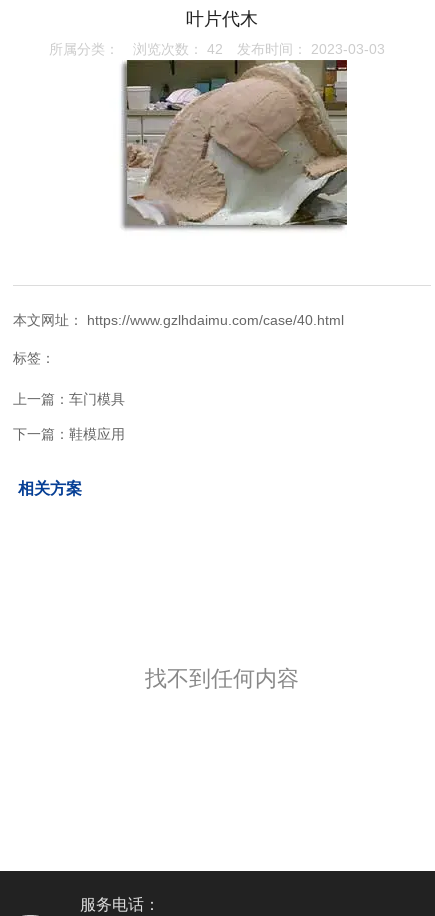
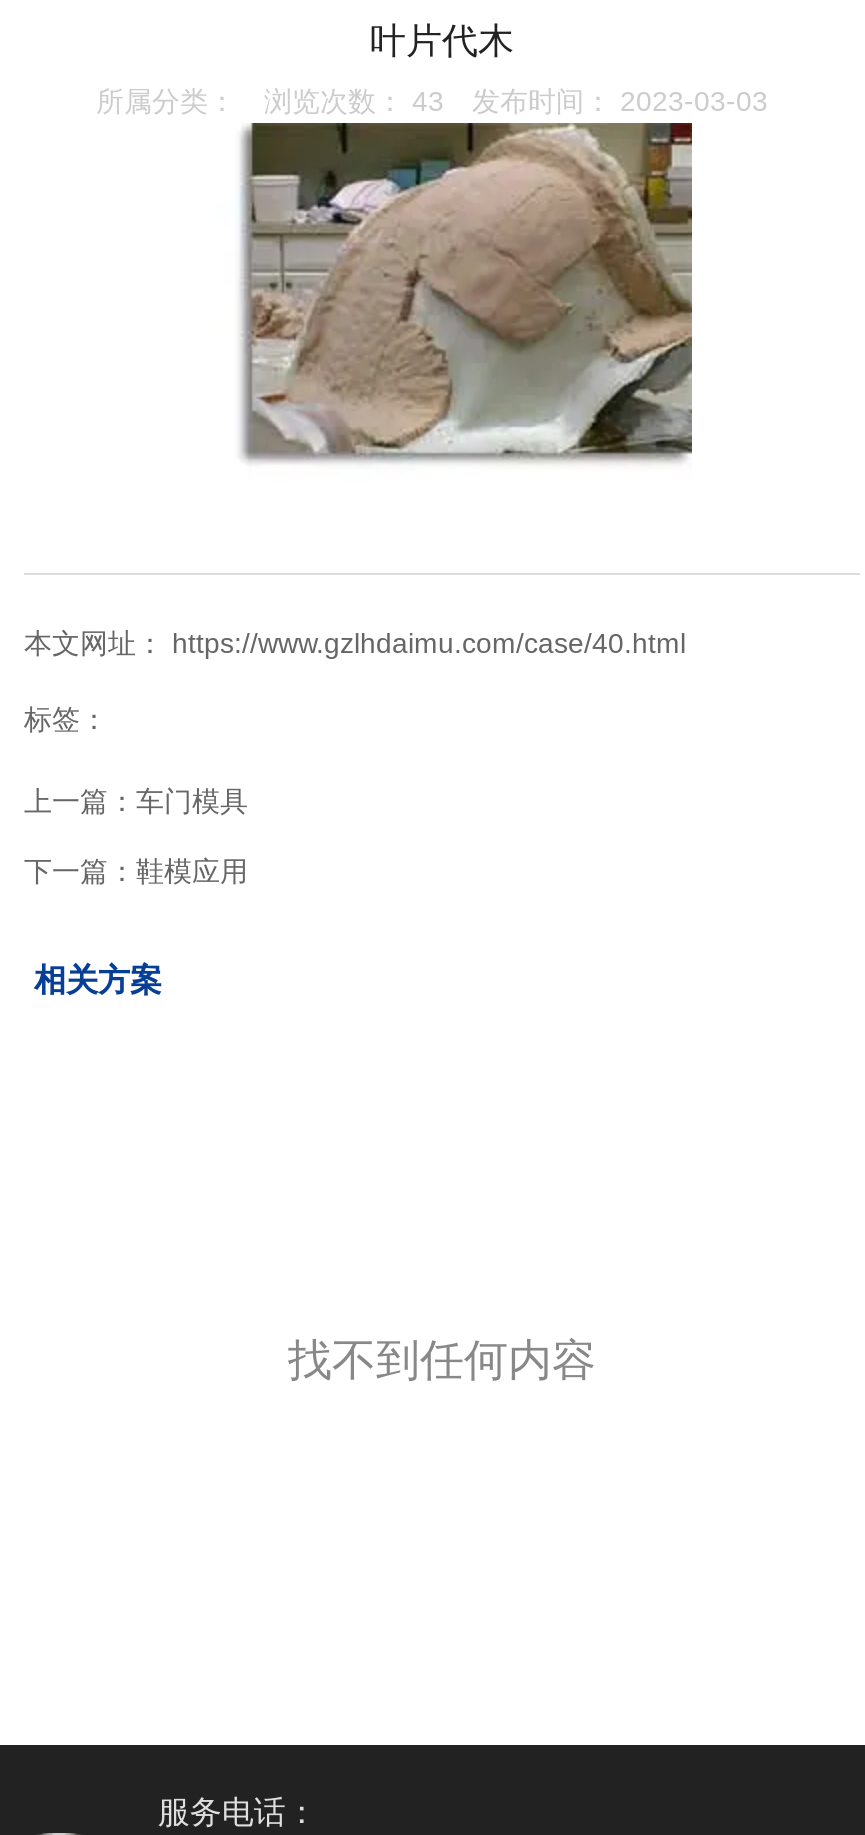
[49,41,385,57] 所属分类： 浏览次数：42 发布时间： 2023-03-03 -> [96,86,768,118] 所属分类： 浏览次数：43 发布时间： 2023-03-03

